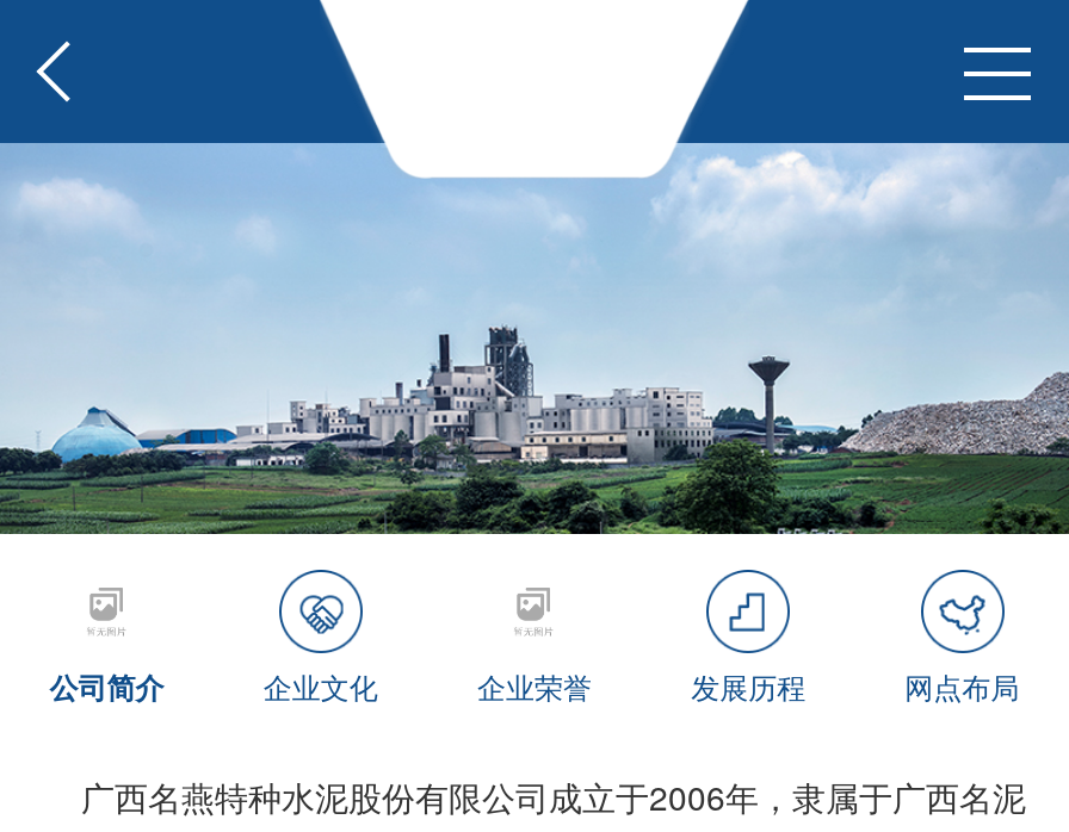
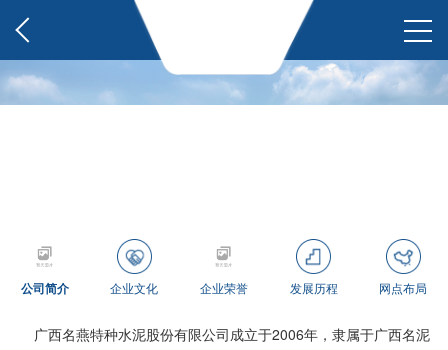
[7,250,1062,536] [image] -> none

